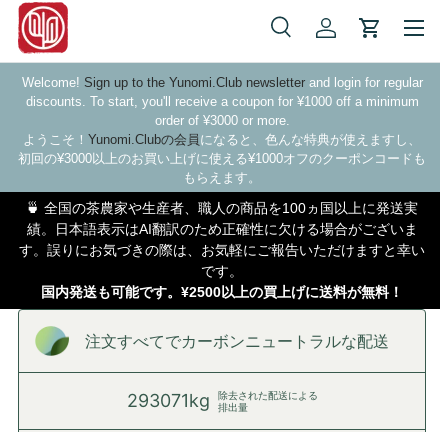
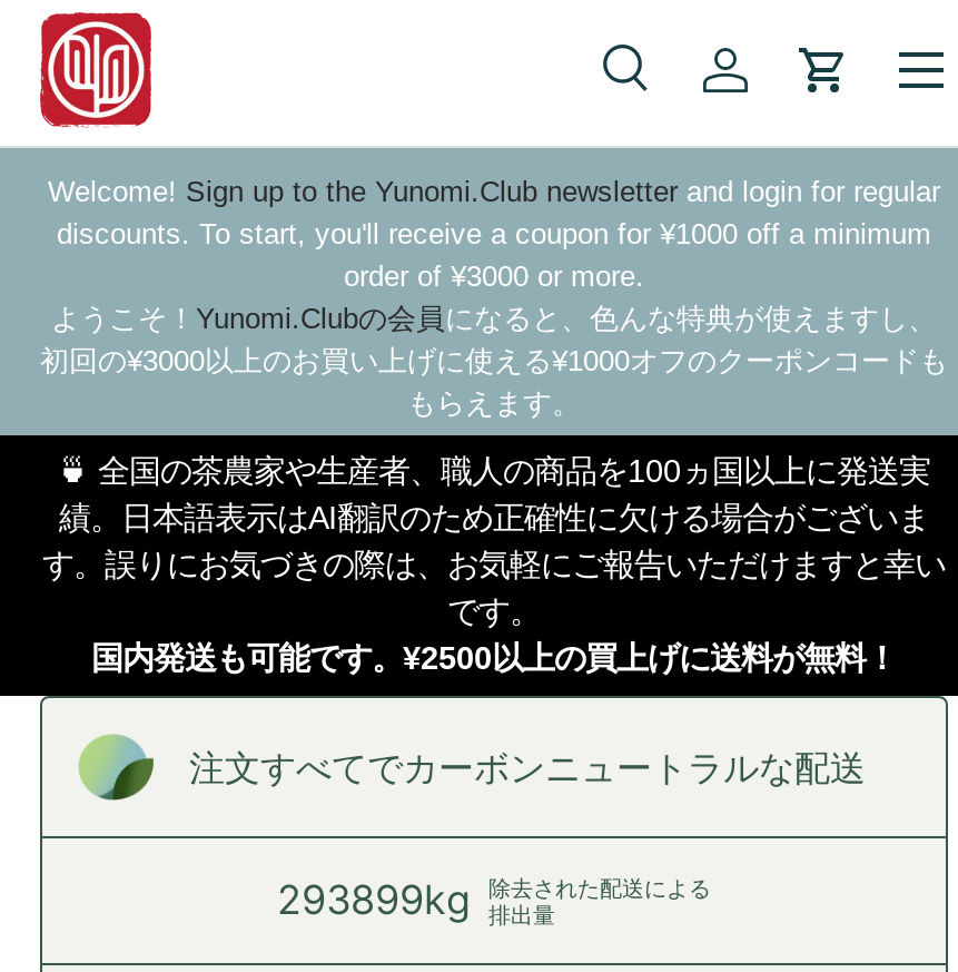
[126,389,317,413] 293071kg 除去された配送による 排出量 -> [277,874,711,927] 293899kg 除去された配送による 排出量

